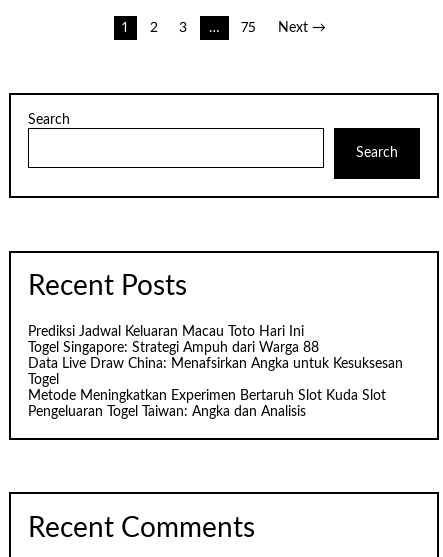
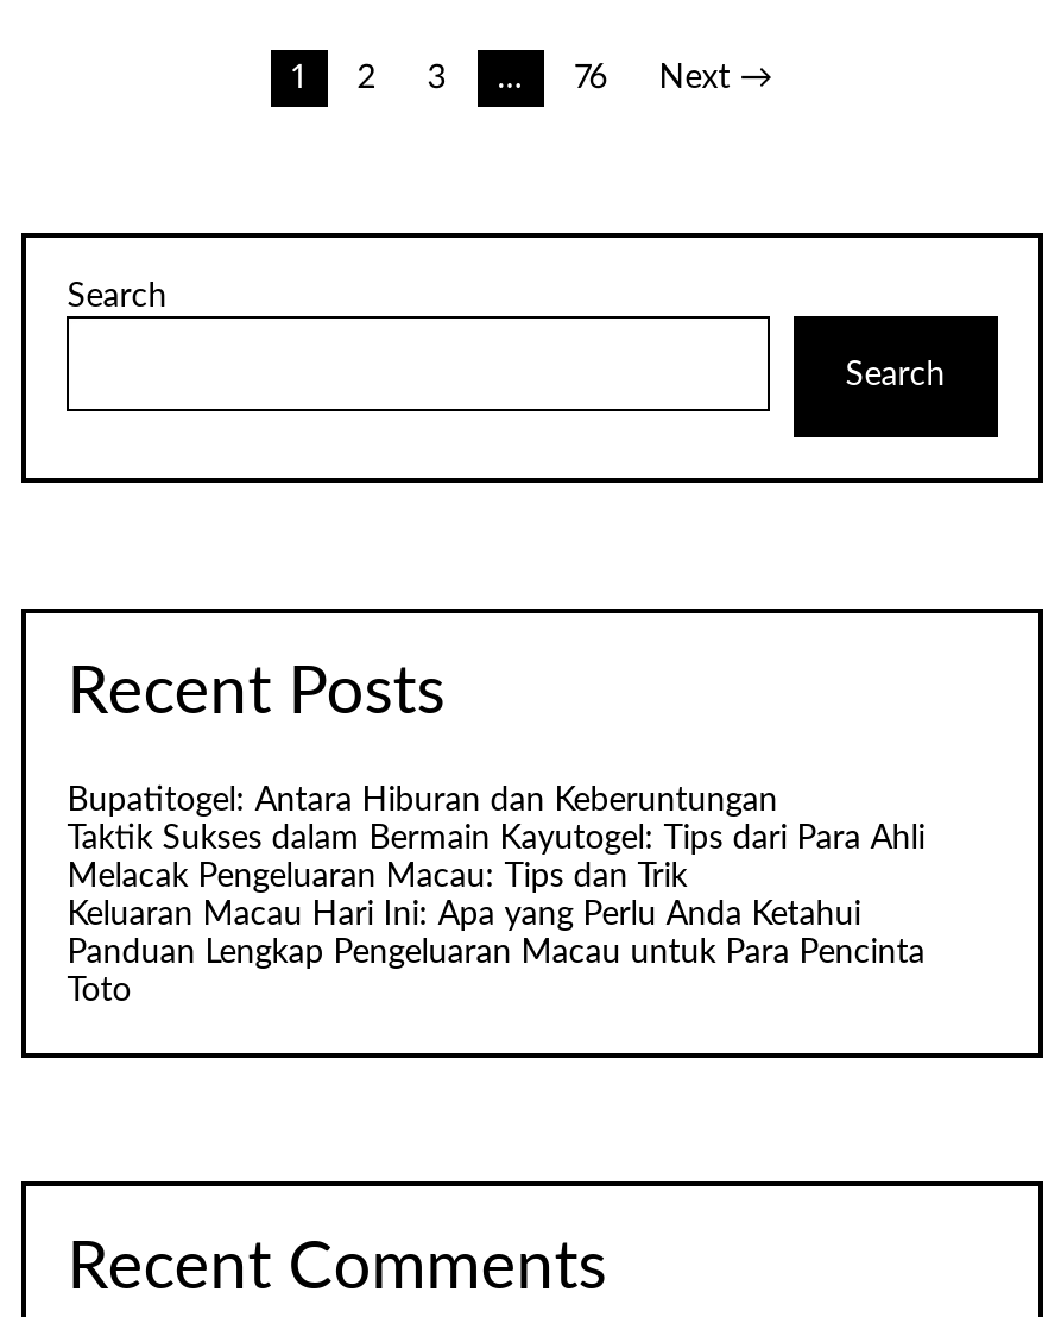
[241,21,256,35] 75 -> [575,62,608,95] 76
[28,325,403,419] Prediksi Jadwal Keluaran Macau Toto Hari Ini | Togel Singapore: Strategi Ampuh dari Warga 88 | Data Live Draw China: Menafsirkan Angka untuk Kesuksesan | Togel | Metode Meningkatkan Experimen Bertaruh Slot Kuda Slot | Pengeluaran Togel Taiwan: Angka dan Analisis -> [67,785,925,1009] Bupatitogel: Antara Hiburan dan Keberuntungan | Taktik Sukses dalam Bermain Kayutogel: Tips dari Para Ahli | Melacak Pengeluaran Macau: Tips dan Trik | Keluaran Macau Hari Ini: Apa yang Perlu Anda Ketahui | Panduan Lengkap Pengeluaran Macau untuk Para Pencinta | Toto

